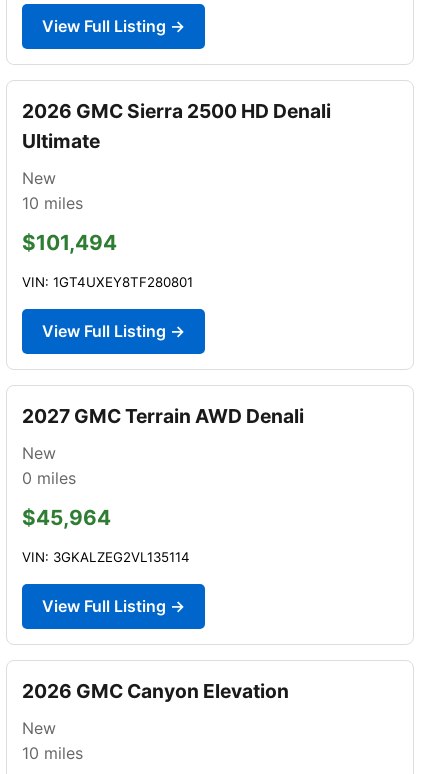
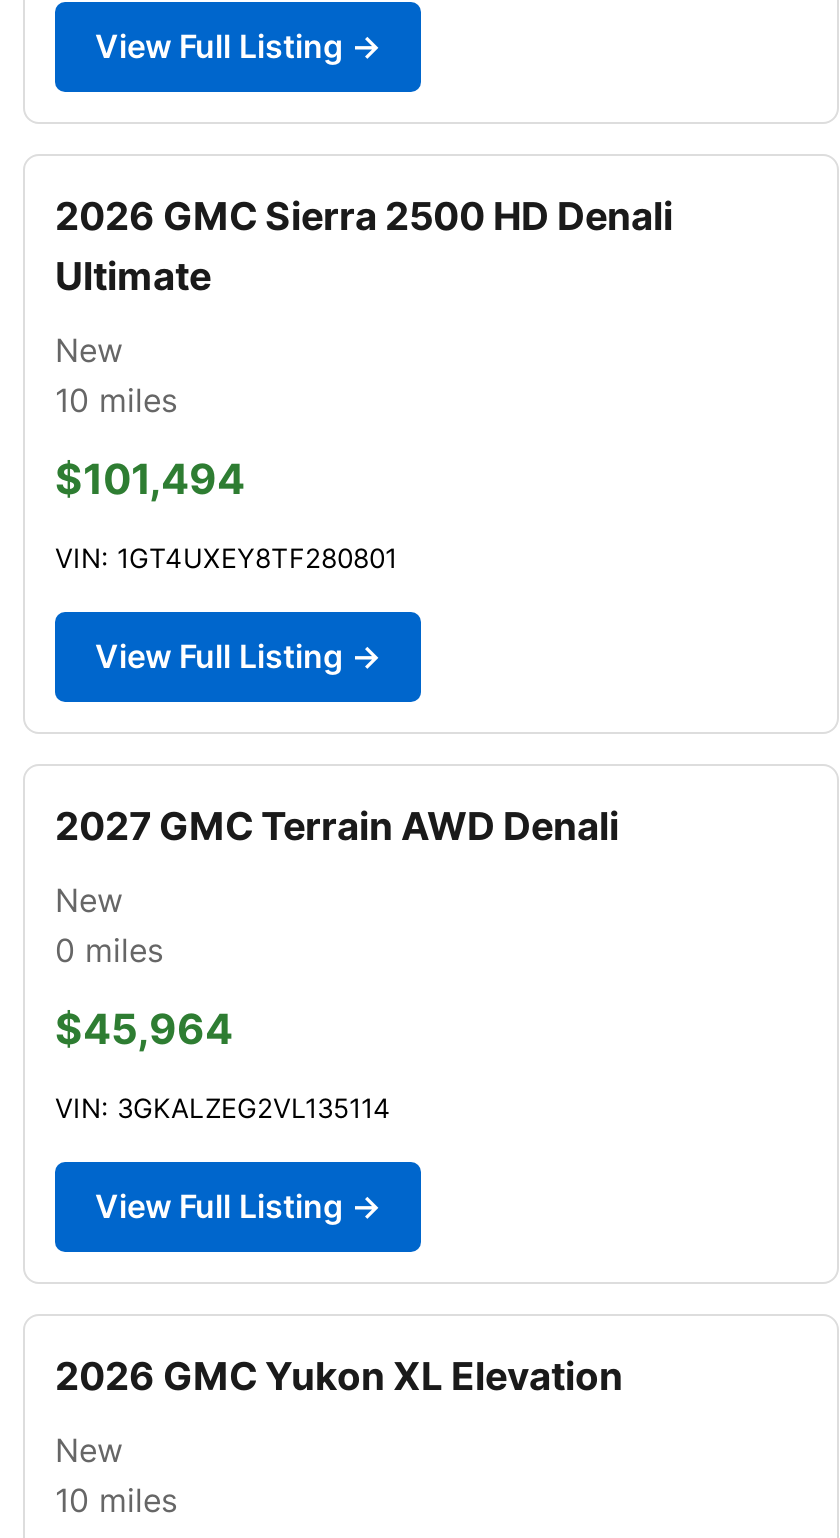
[22,679,289,703] 2026 GMC Canyon Elevation -> [55,1352,623,1400] 2026 GMC Yukon XL Elevation

